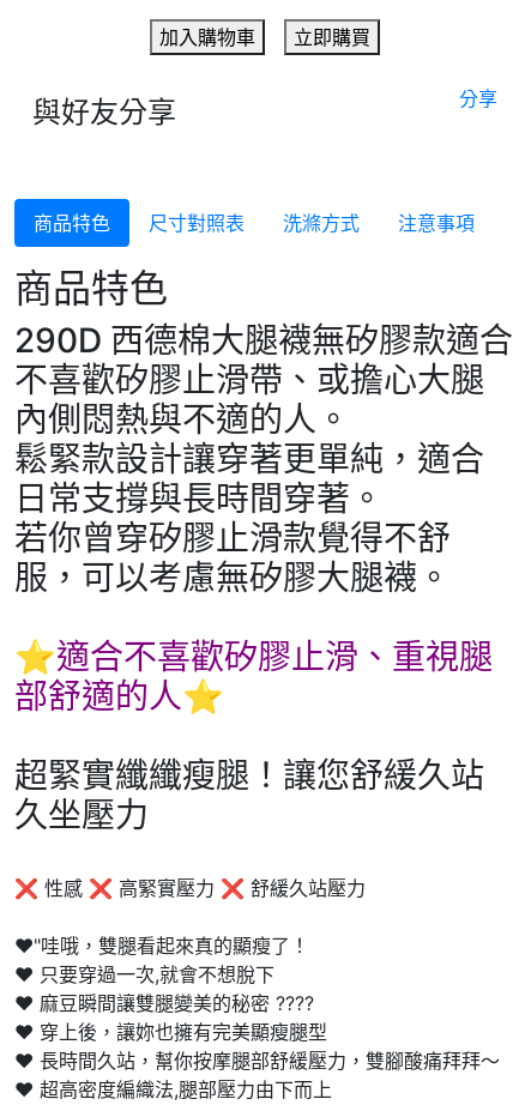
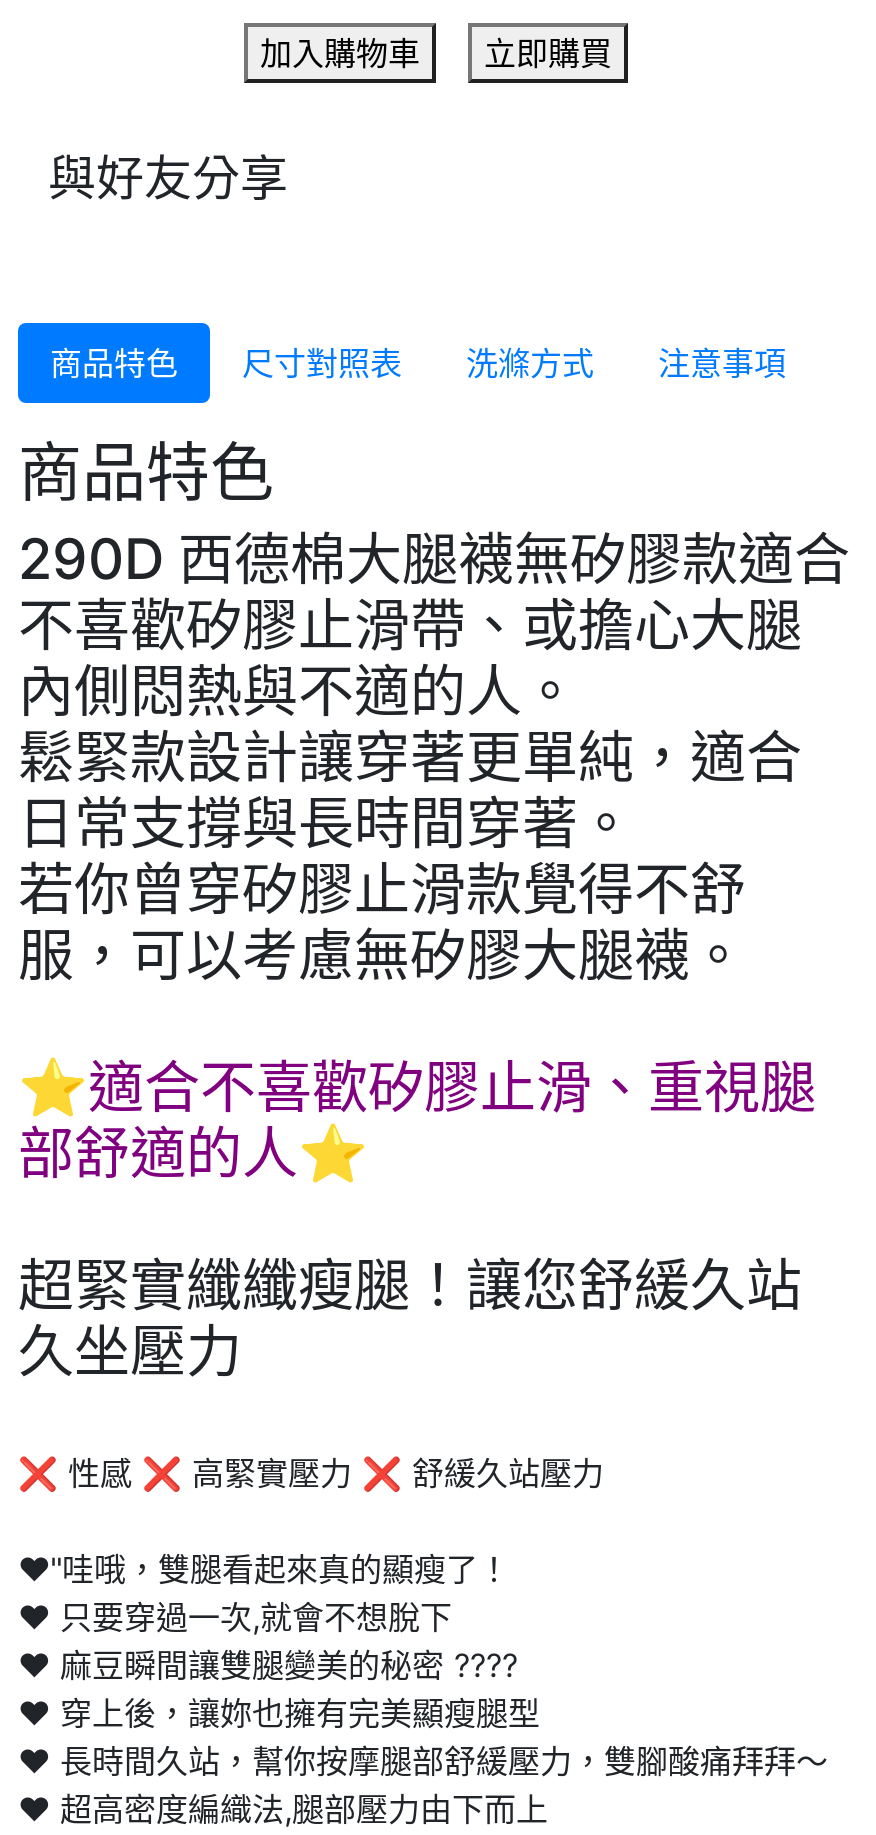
[459,86,497,110] 分享 -> none

